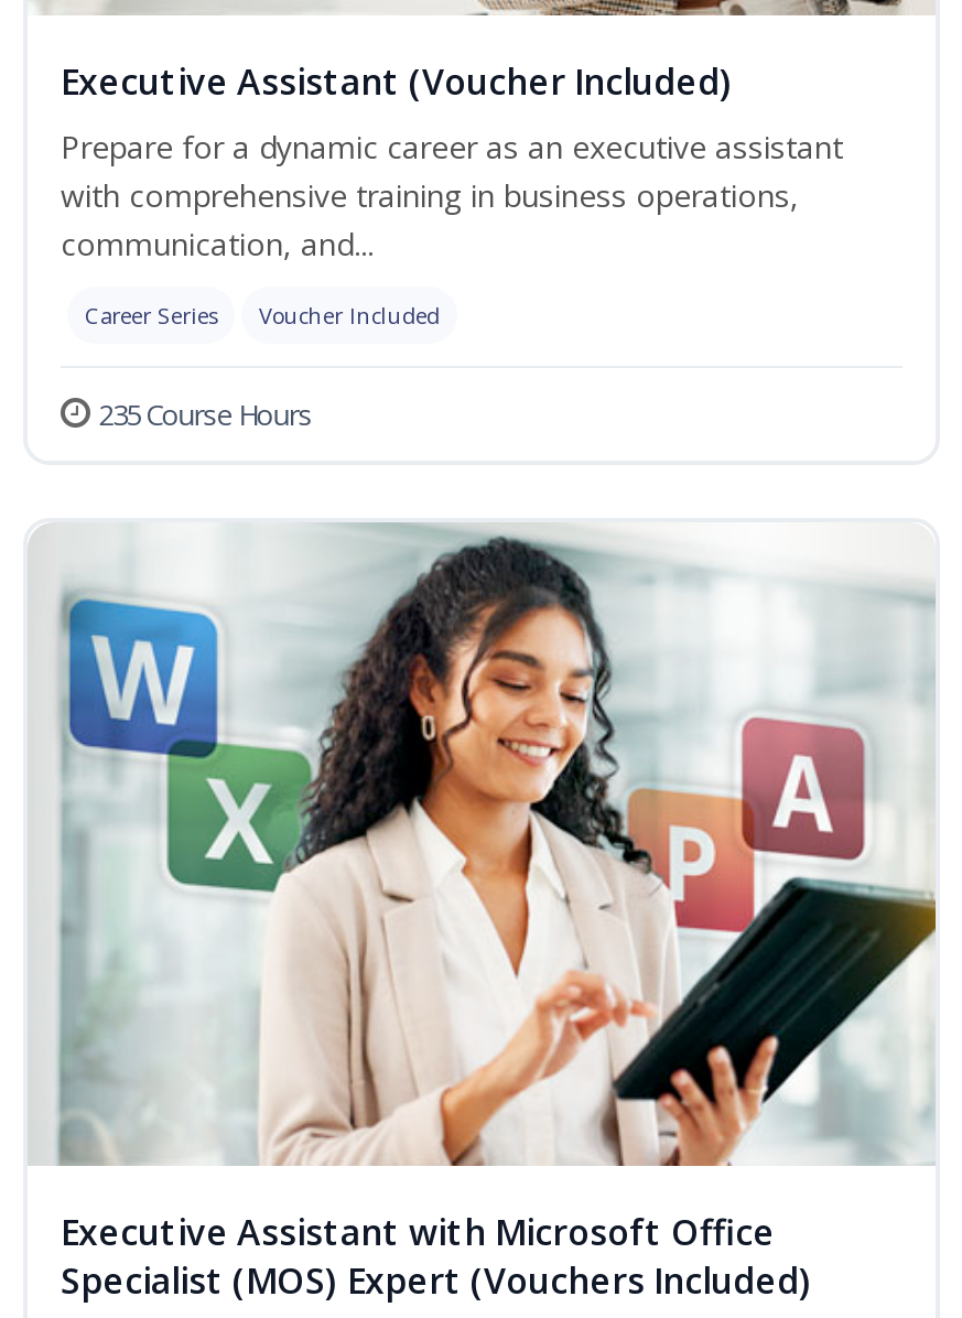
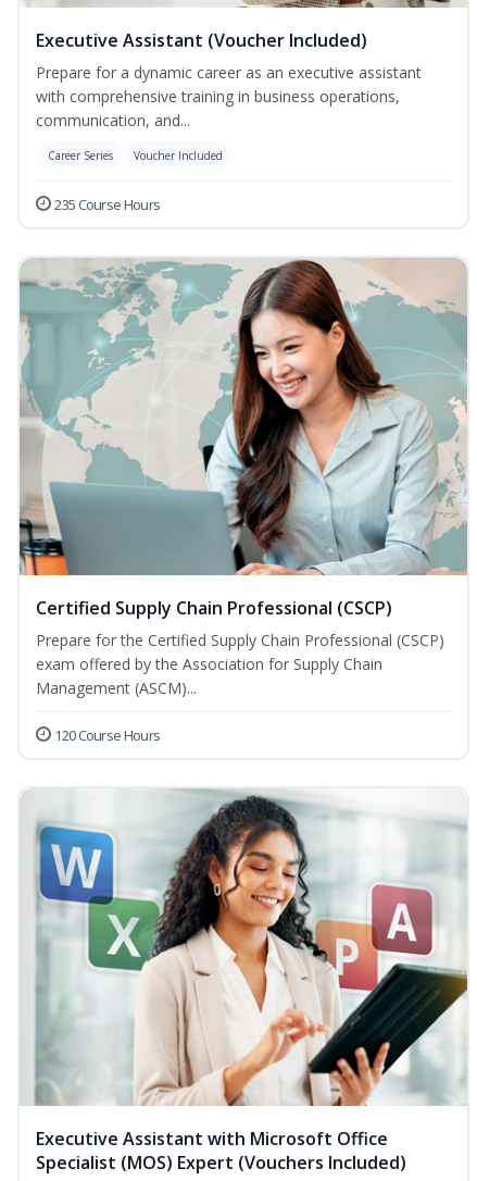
none -> [18,258,467,745] [image] | Certified Supply Chain Professional (CSCP) | Prepare for the Certified Supply Chain Professional (CSCP) | exam offered by the Association for Supply Chain | Management (ASCM)... | 120 Course Hours

